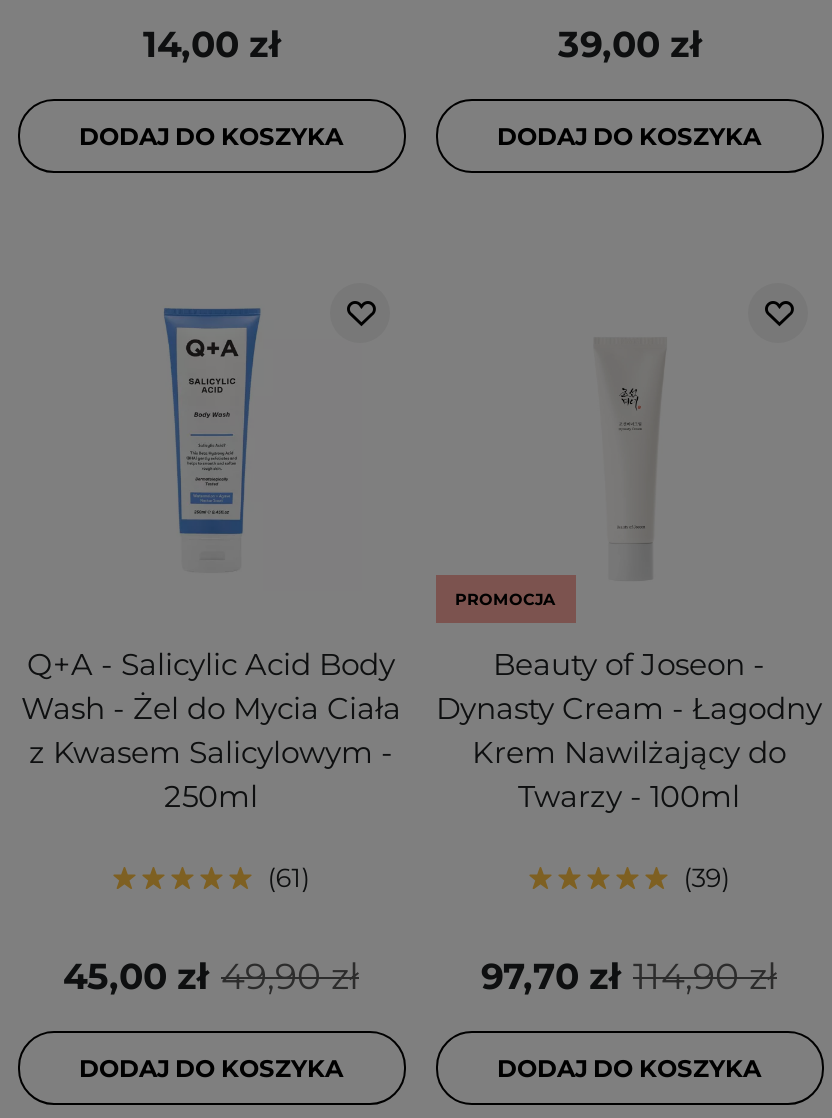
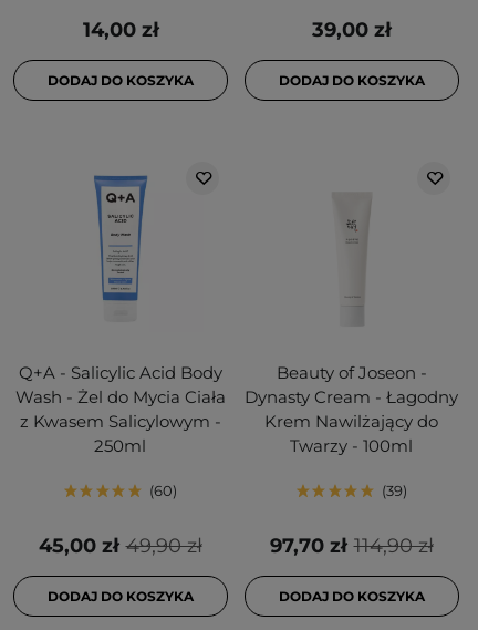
[455,590,555,610] PROMOCJA -> none
[276,862,302,894] 61 -> [154,482,172,500] 60

